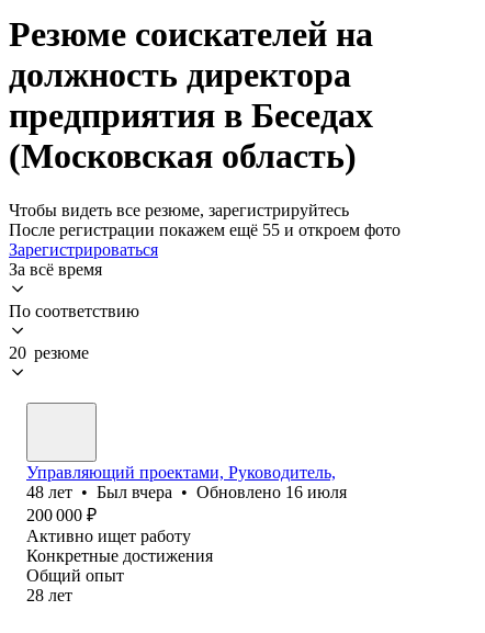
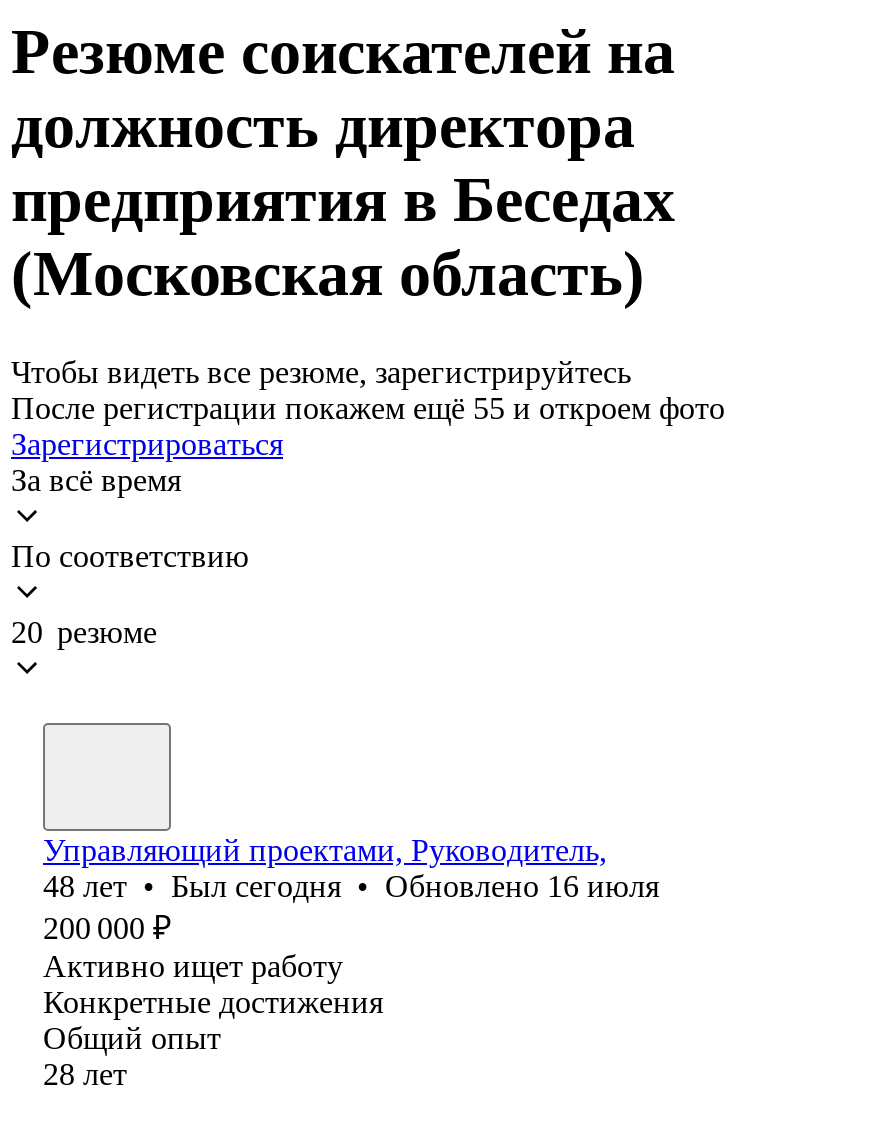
[26,483,347,501] 48 лет • Был вчера • Обновлено 16 июля -> [43,869,659,903] 48 лет • Был сегодня • Обновлено 16 июля

